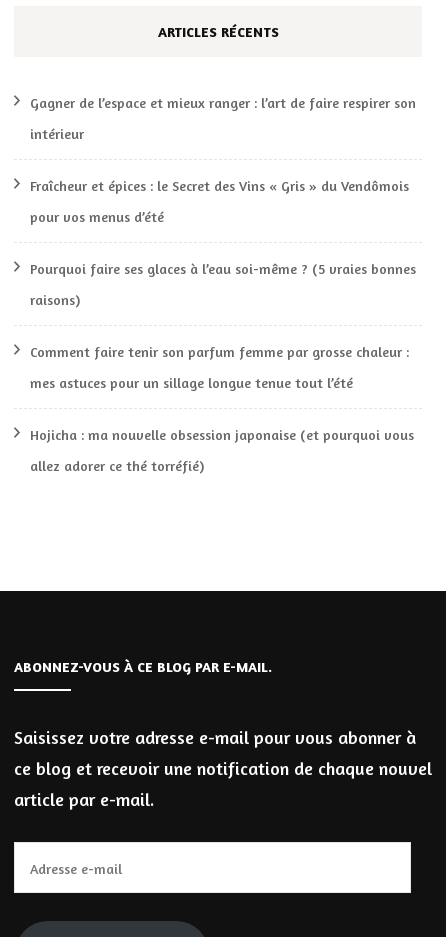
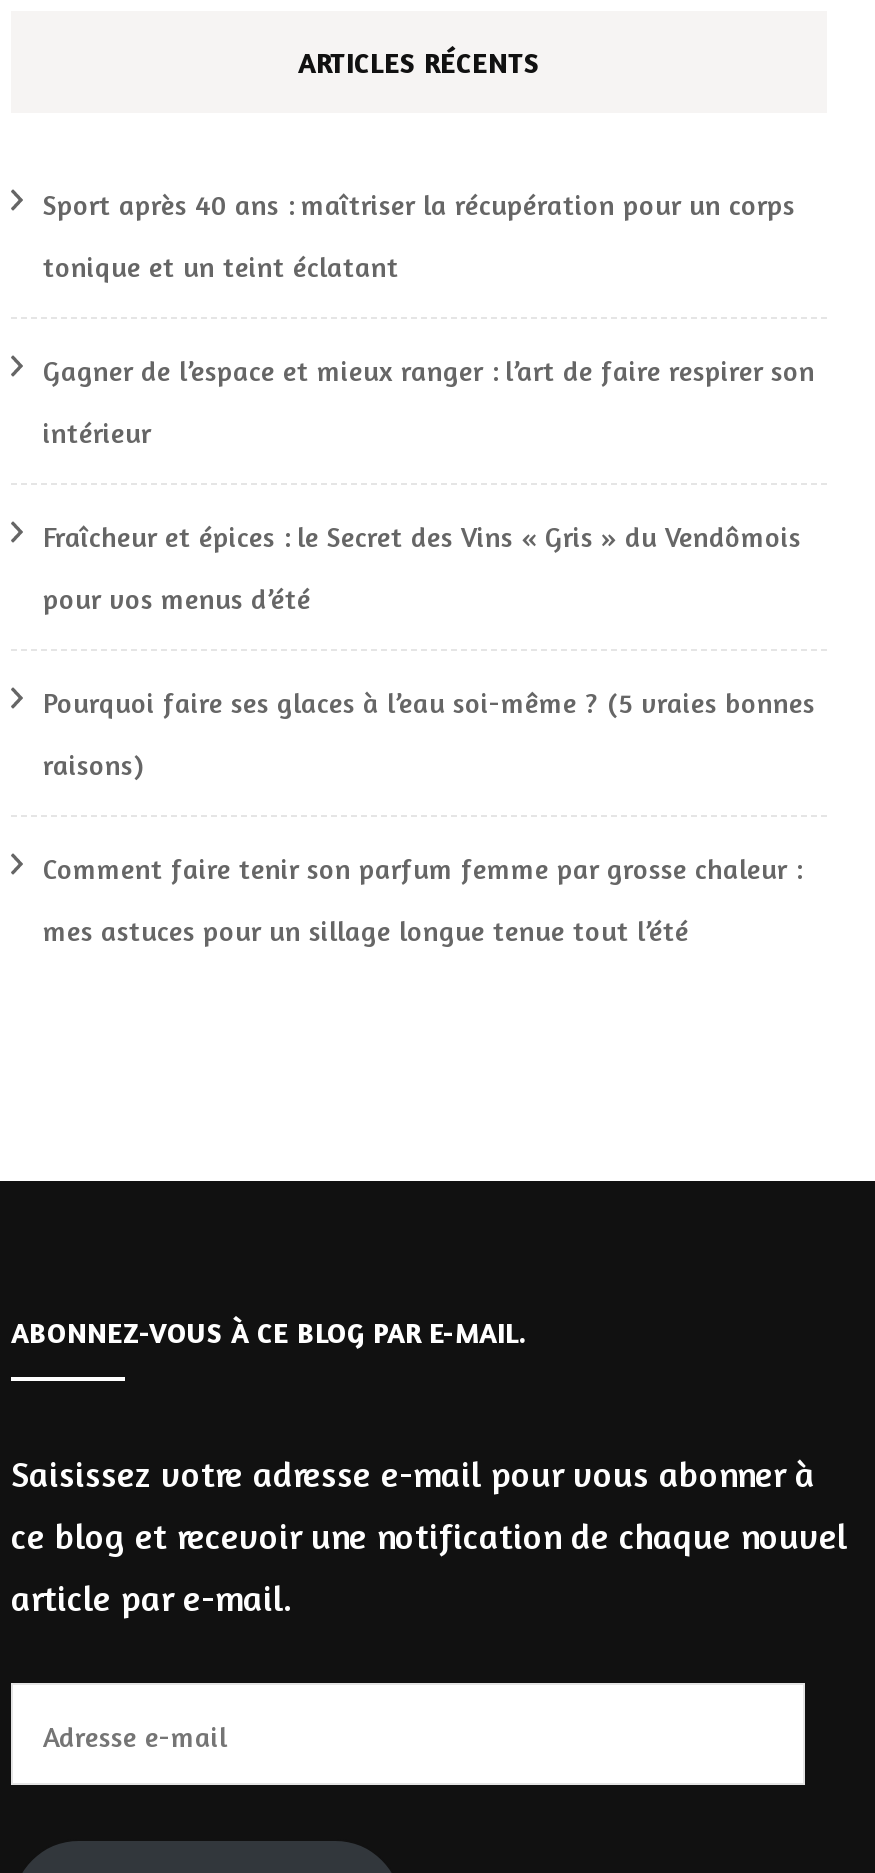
none -> [43,187,795,283] Sport après 40 ans : maîtriser la récupération pour un corps | tonique et un teint éclatant
moved [30,94,416,391] -> [43,353,815,947]: Gagner de l’espace et mieux ranger : l’art de faire respirer son | intérieur | Fraîcheur et épices : le Secret des Vins « Gris » du Vendômois | pour vos menus d’été | Pourquoi faire ses glaces à l’eau soi-même ? (5 vraies bonnes | raisons) | Comment faire tenir son parfum femme par grosse chaleur : | mes astuces pour un sillage longue tenue tout l’été
[30,426,414,474] Hojicha : ma nouvelle obsession japonaise (et pourquoi vous | allez adorer ce thé torréfié) -> none

